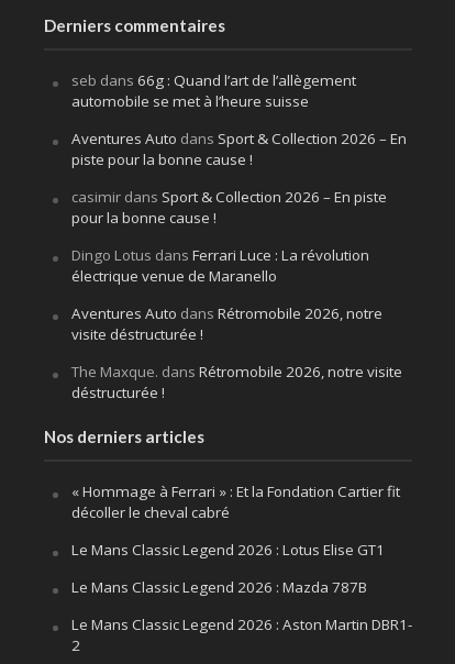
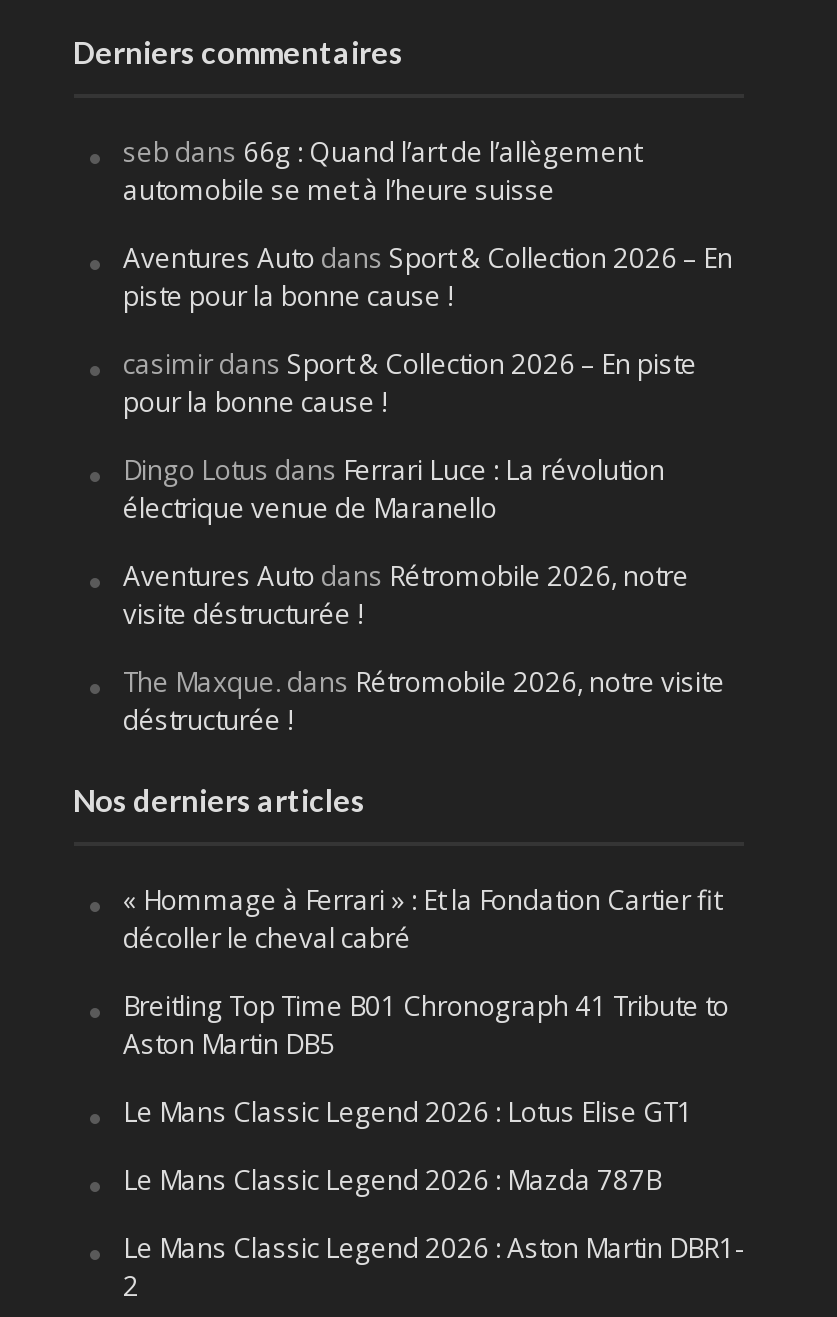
none -> [123,988,729,1062] Breitling Top Time B01 Chronograph 41 Tribute to | Aston Martin DB5

